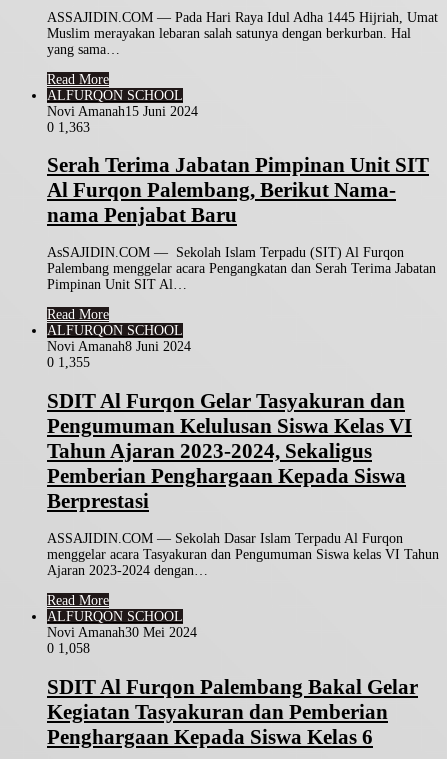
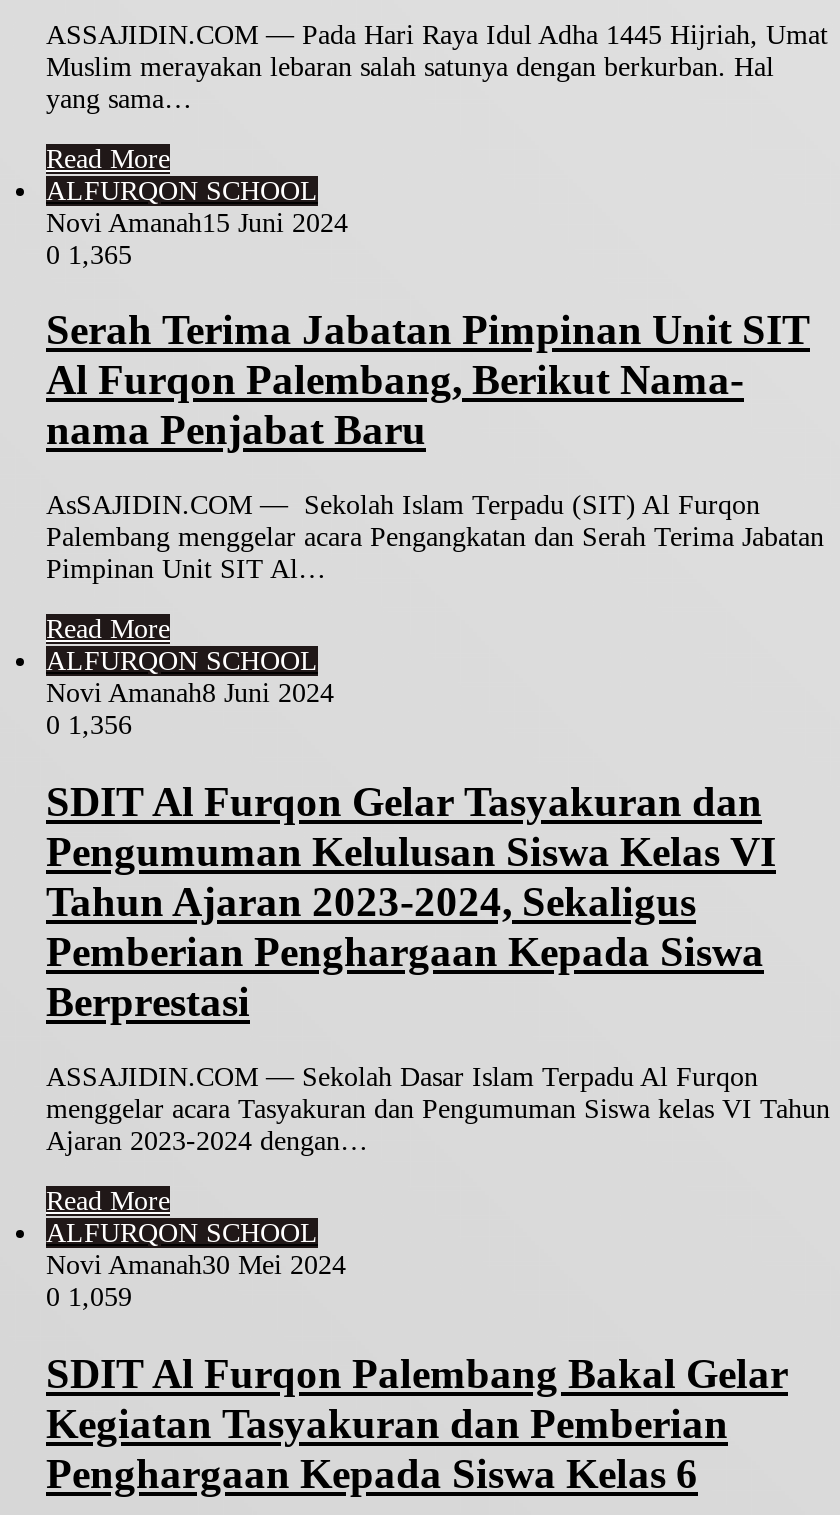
[47,120,90,135] 0 1,363 -> [46,239,132,269] 0 1,365
[47,355,90,370] 0 1,355 -> [46,711,132,741] 0 1,356
[47,641,90,656] 0 1,058 -> [46,1282,132,1312] 0 1,059

